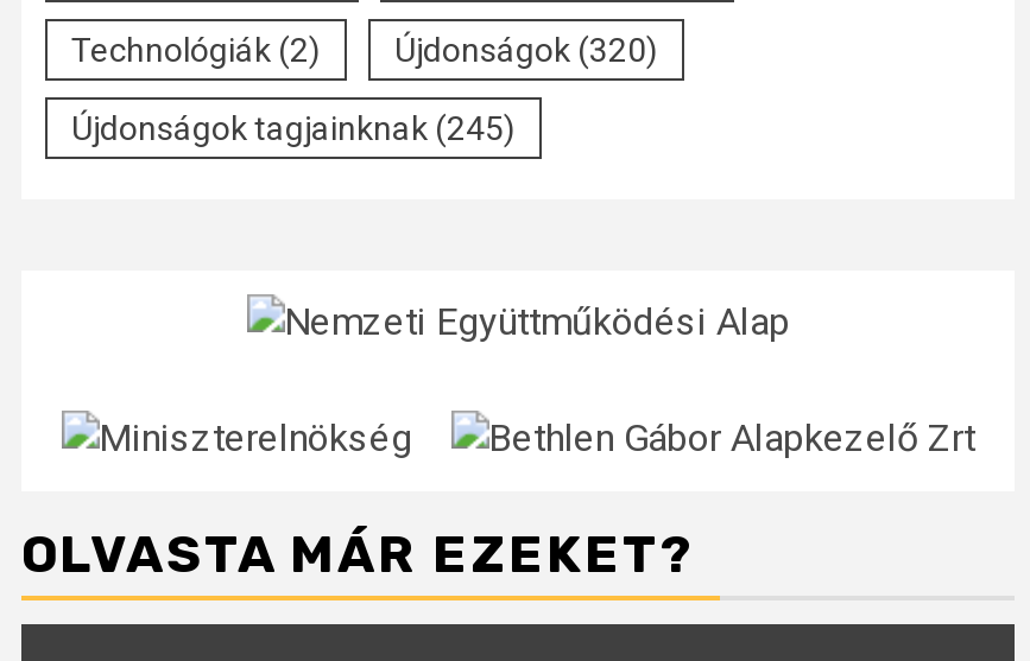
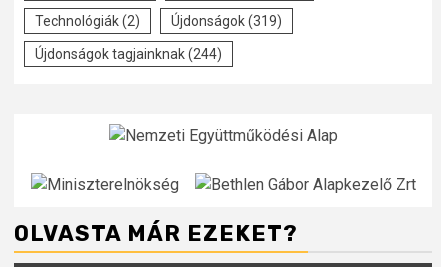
[71,30,658,68] Technológiák (2) Újdonságok (320) -> [35,13,282,29] Technológiák (2) Újdonságok (319)
[71,108,516,146] Újdonságok tagjainknak (245) -> [35,46,222,62] Újdonságok tagjainknak (244)

